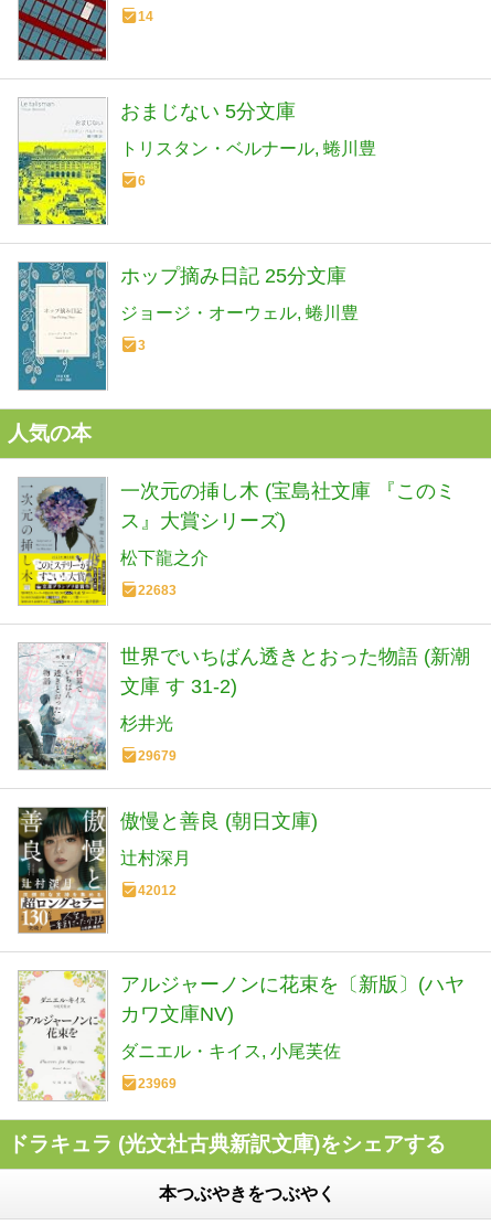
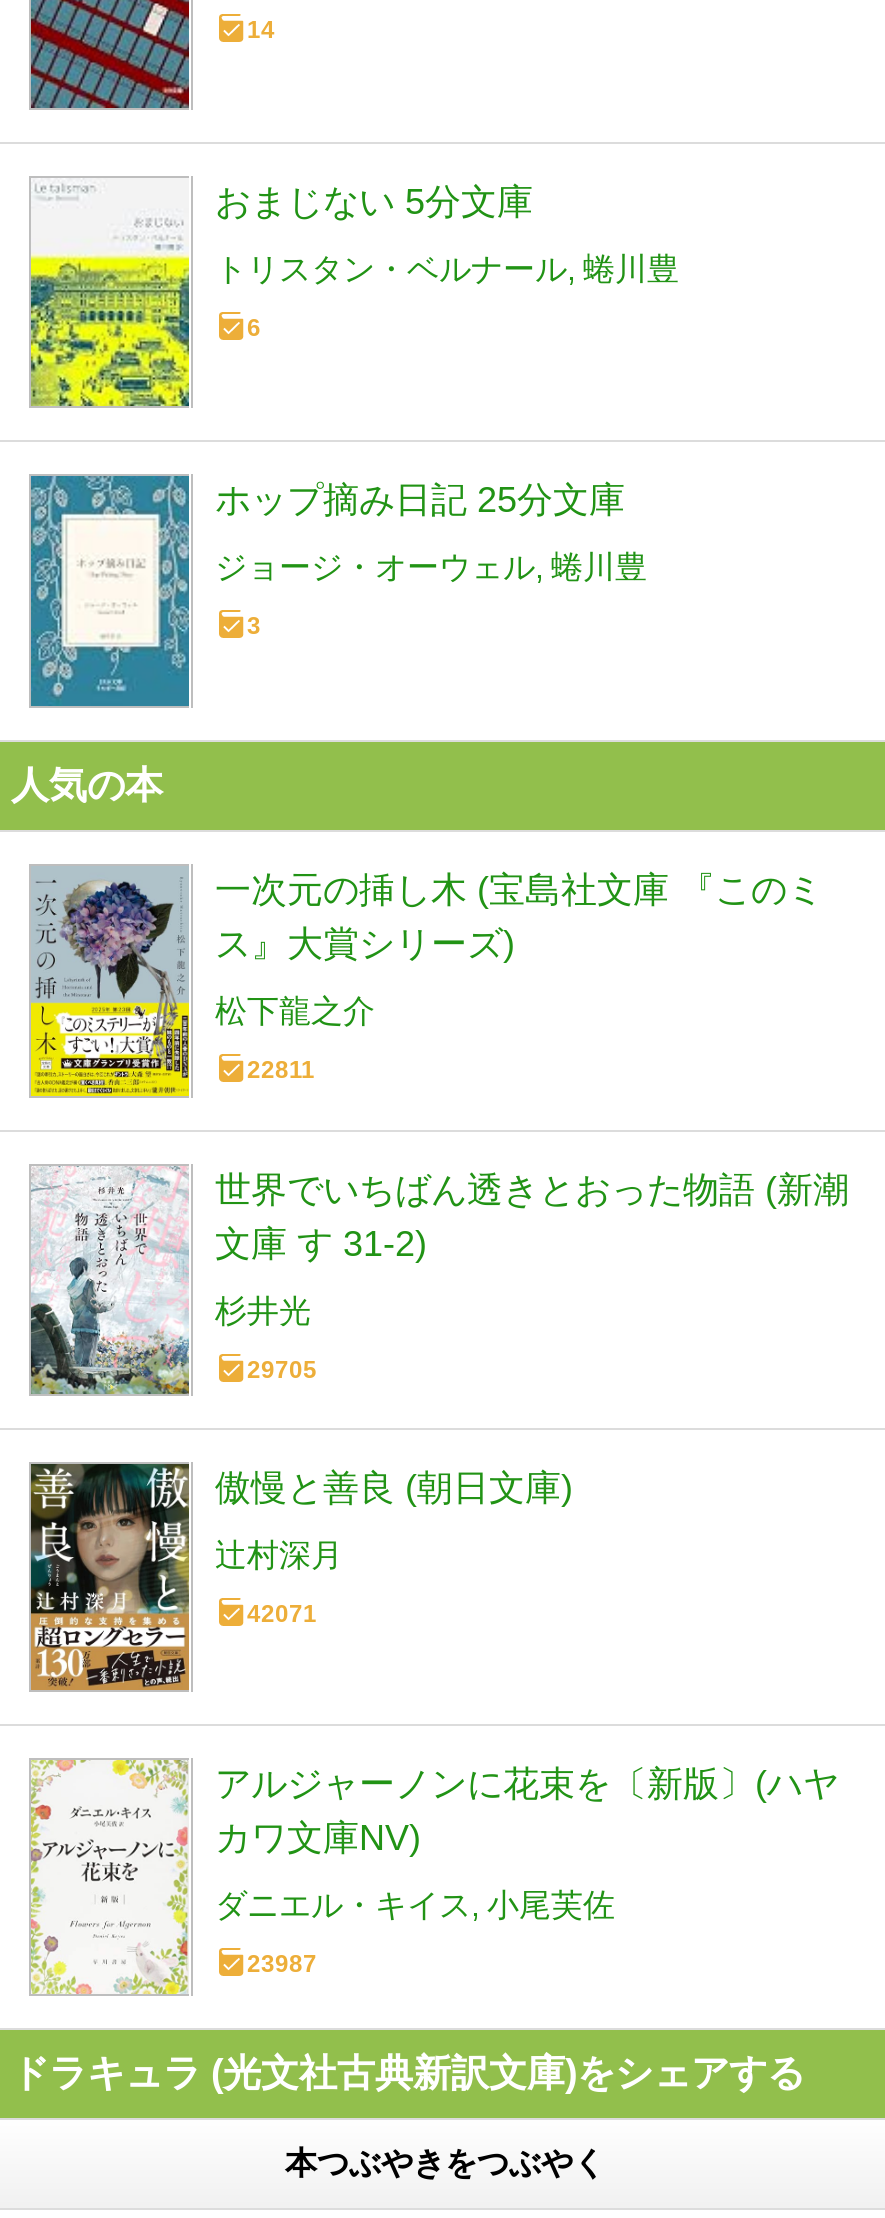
[138,582,177,598] 22683 -> [247,1055,315,1083] 22811
[138,748,177,764] 29679 -> [247,1356,317,1384] 29705
[138,883,177,898] 42012 -> [247,1600,317,1628] 42071
[138,1075,177,1091] 23969 -> [247,1949,317,1977] 23987

